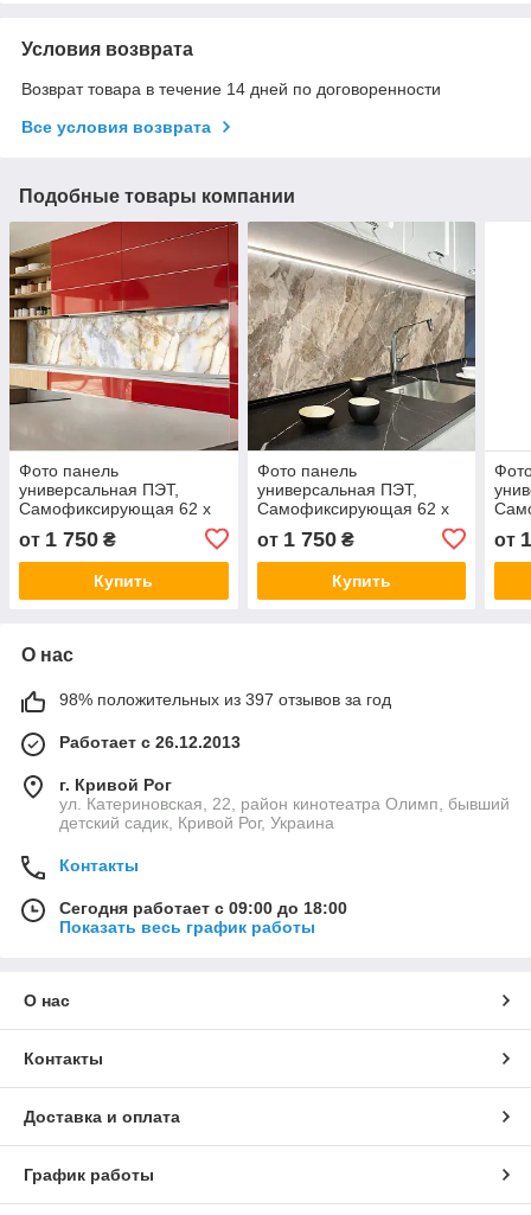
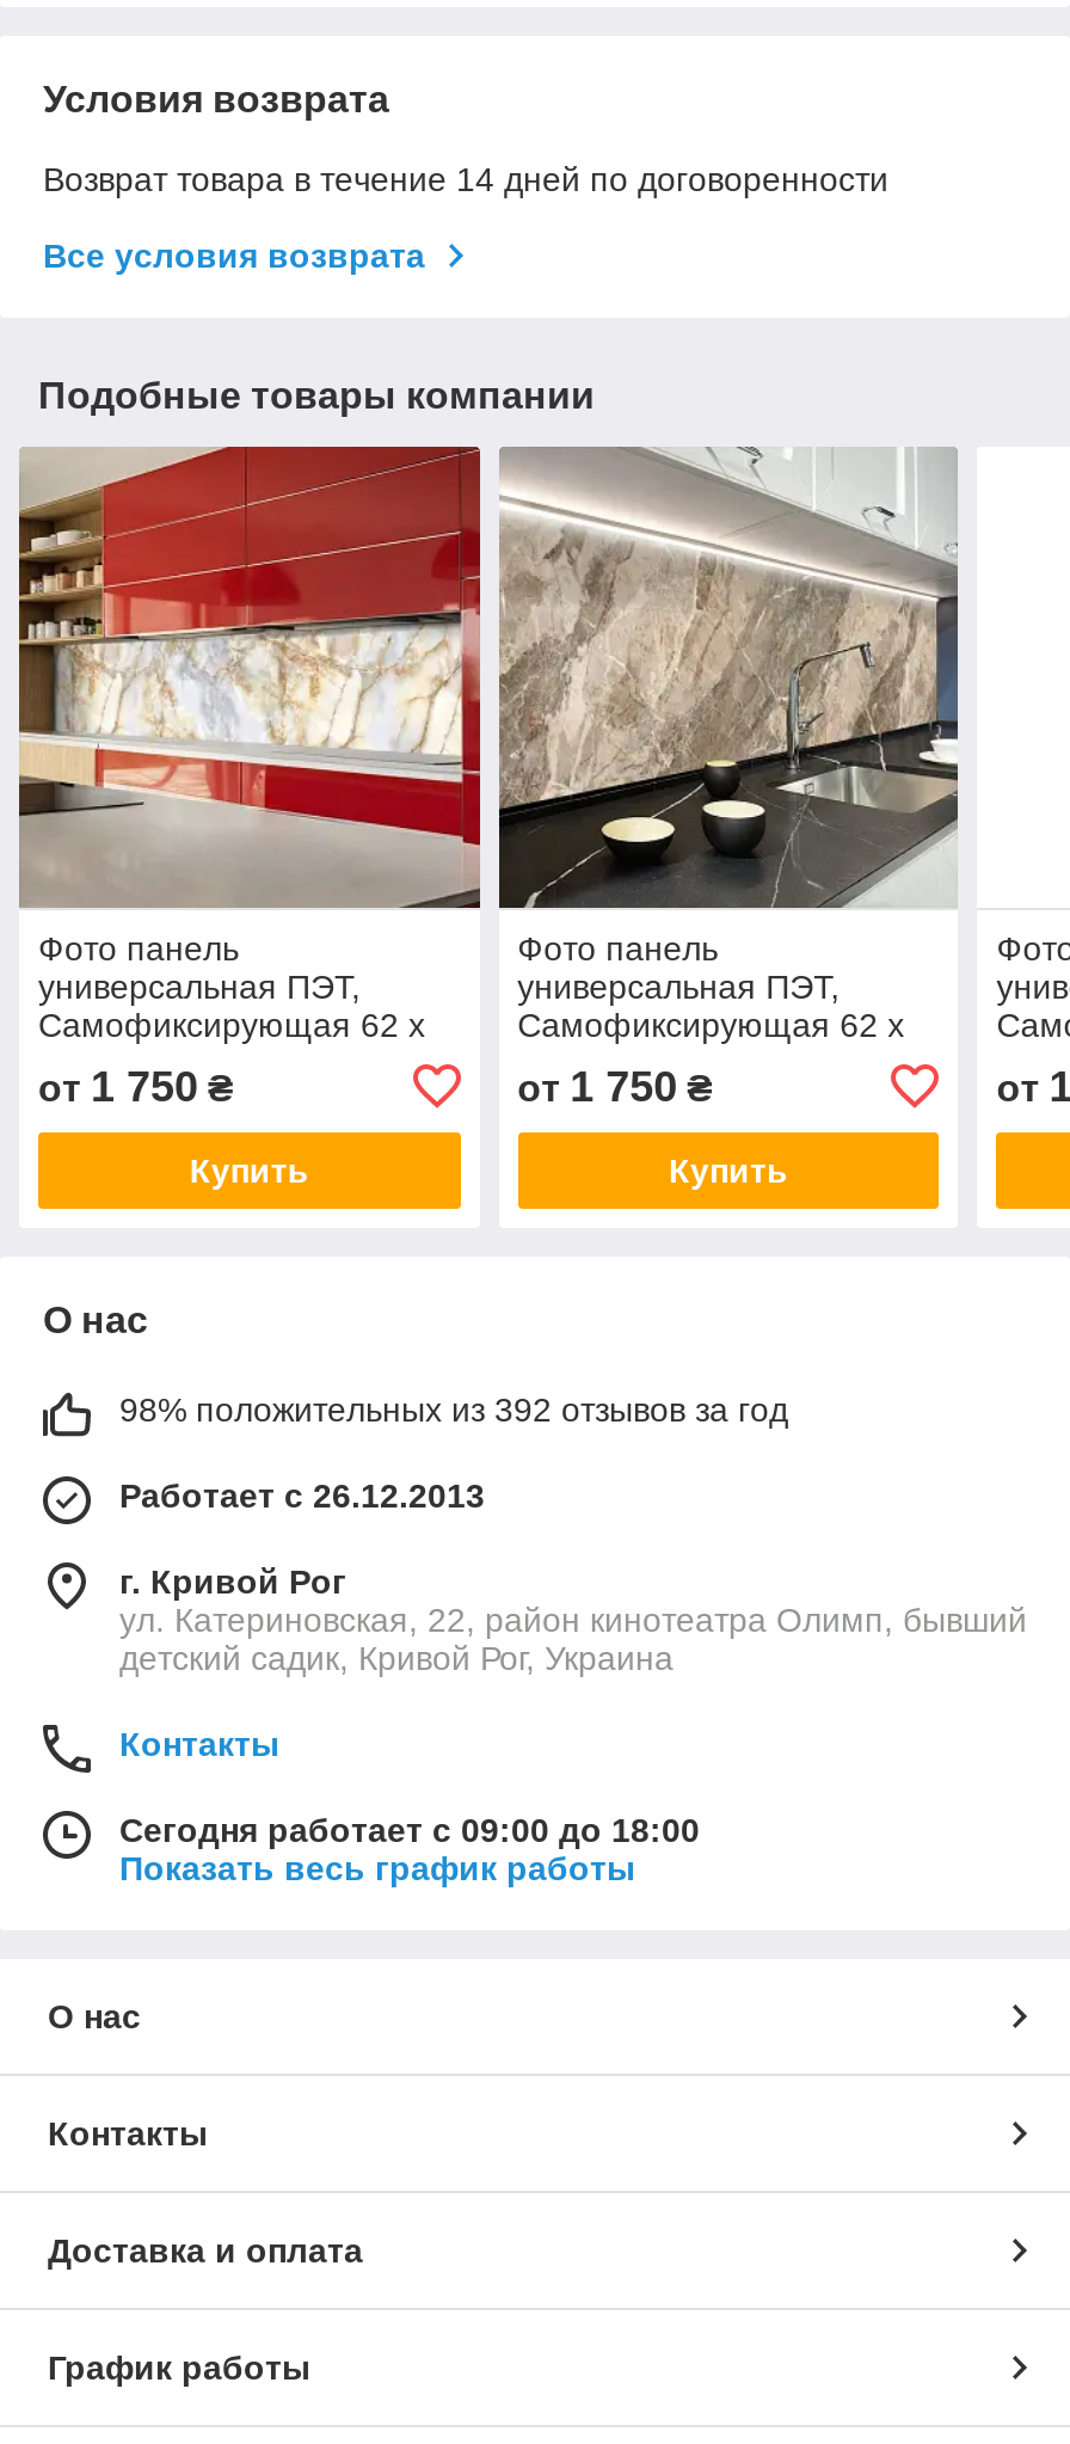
[59,690,391,709] 98% положительных из 397 отзывов за год -> [119,1390,788,1428] 98% положительных из 392 отзывов за год

